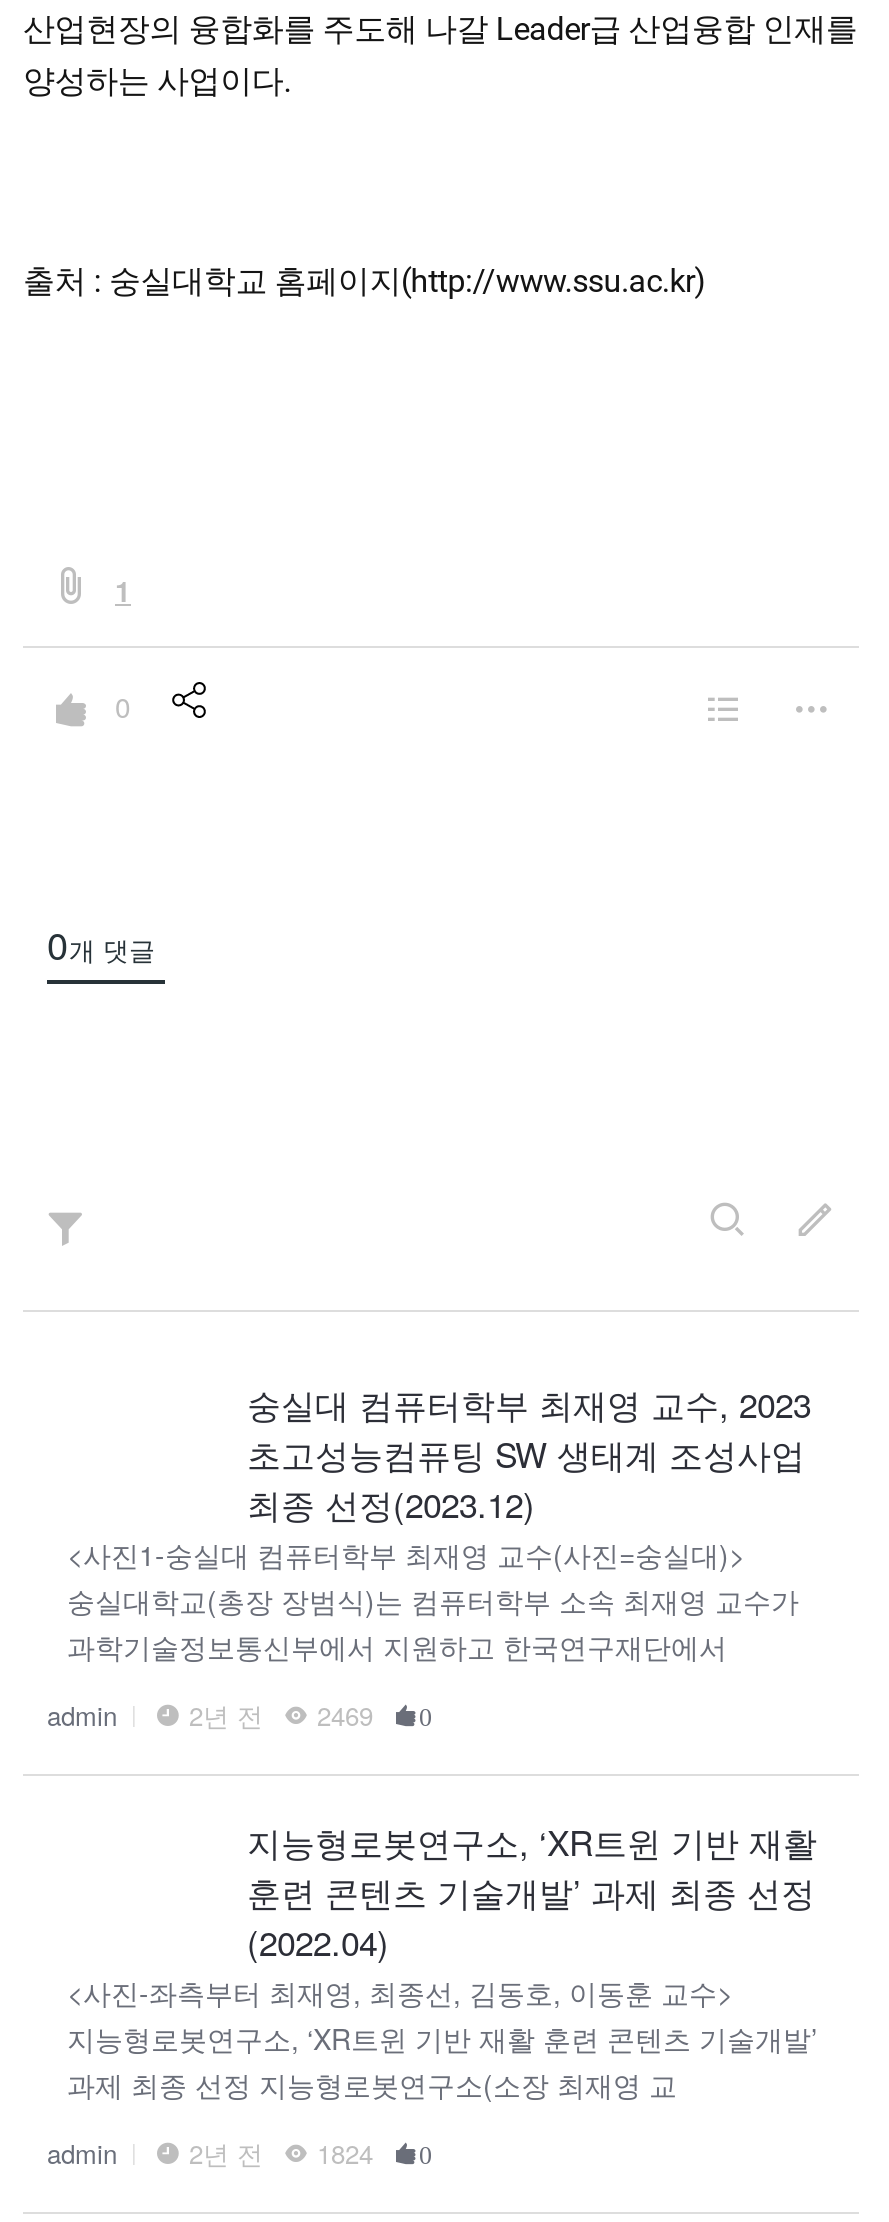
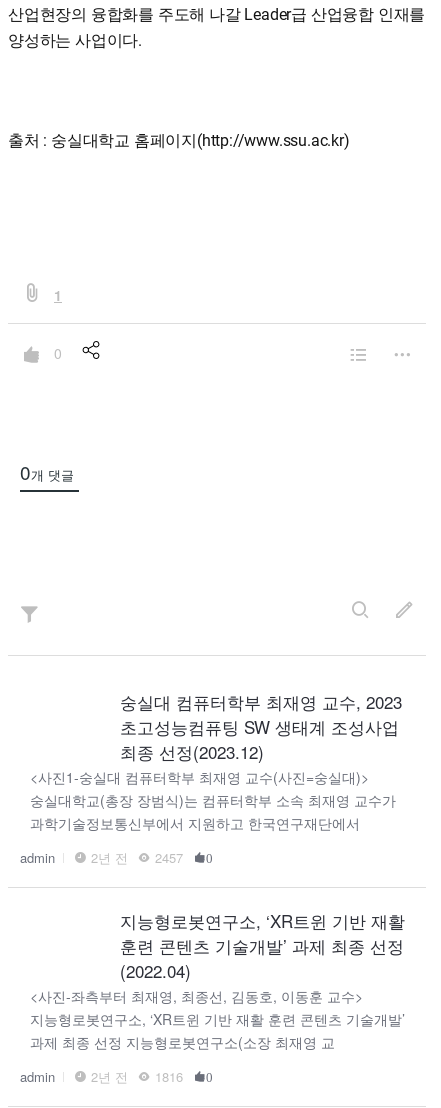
[47,1696,433,1734] admin 2년 전 2469 0 -> [20,848,213,867] admin 2년 전 2457 0
[47,2134,433,2172] admin 2년 전 1824 0 -> [20,1067,213,1086] admin 2년 전 1816 0

